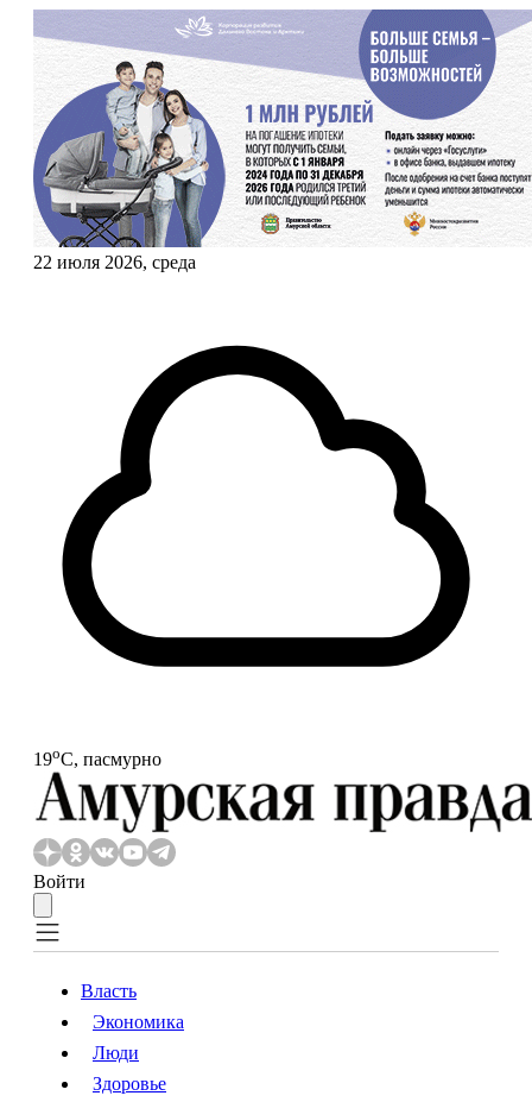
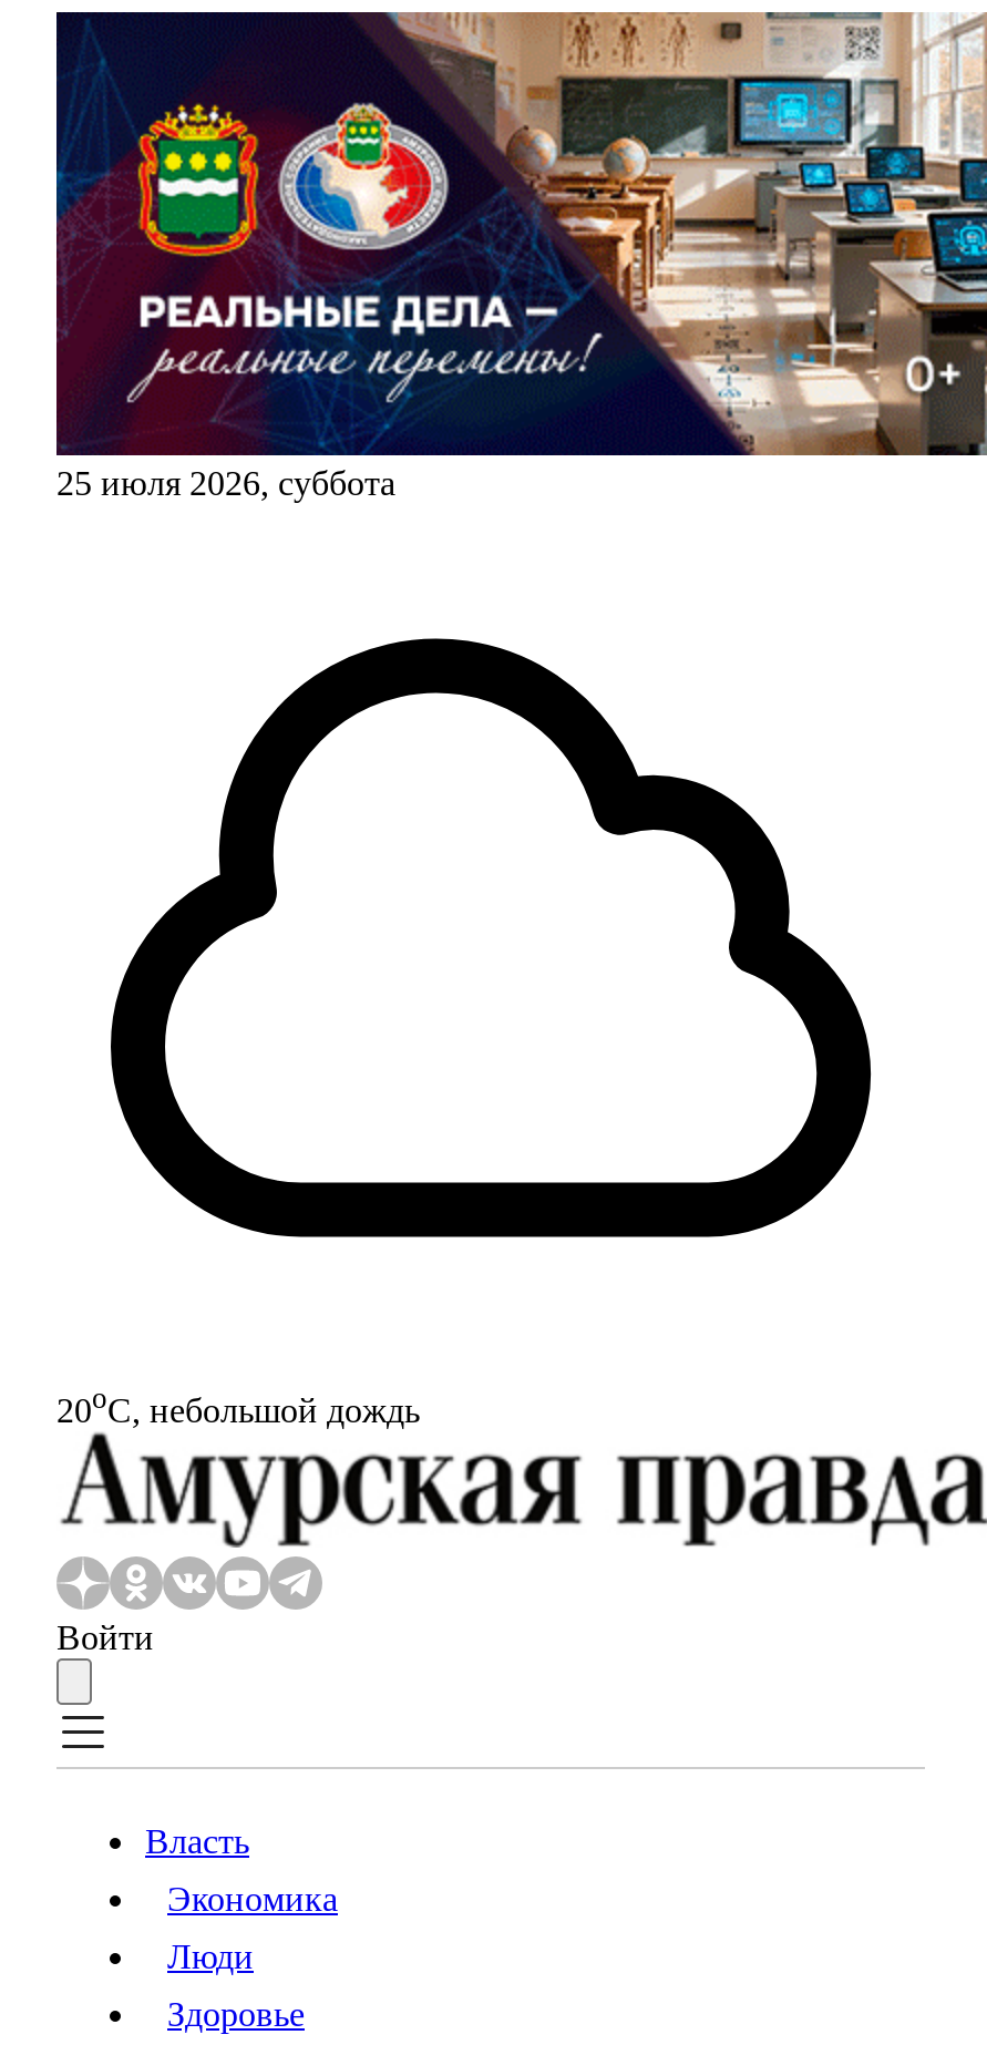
[32,8,528,272] [image] | 22 июля 2026, среда -> [54,10,980,502] [image] | 25 июля 2026, суббота
[33,744,161,769] 19oС, пасмурно -> [56,1381,420,1429] 20oС, небольшой дождь

